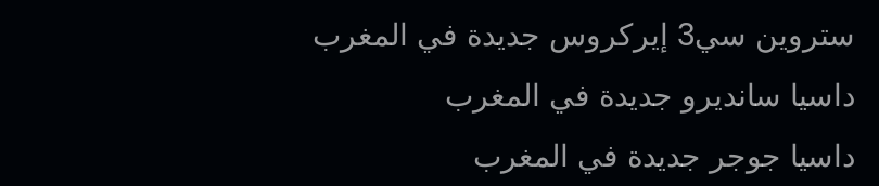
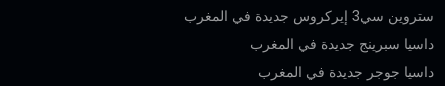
[445,74,855,117] داسيا سانديرو جديدة في المغرب -> [250,34,434,54] داسيا سبرينج جديدة في المغرب

